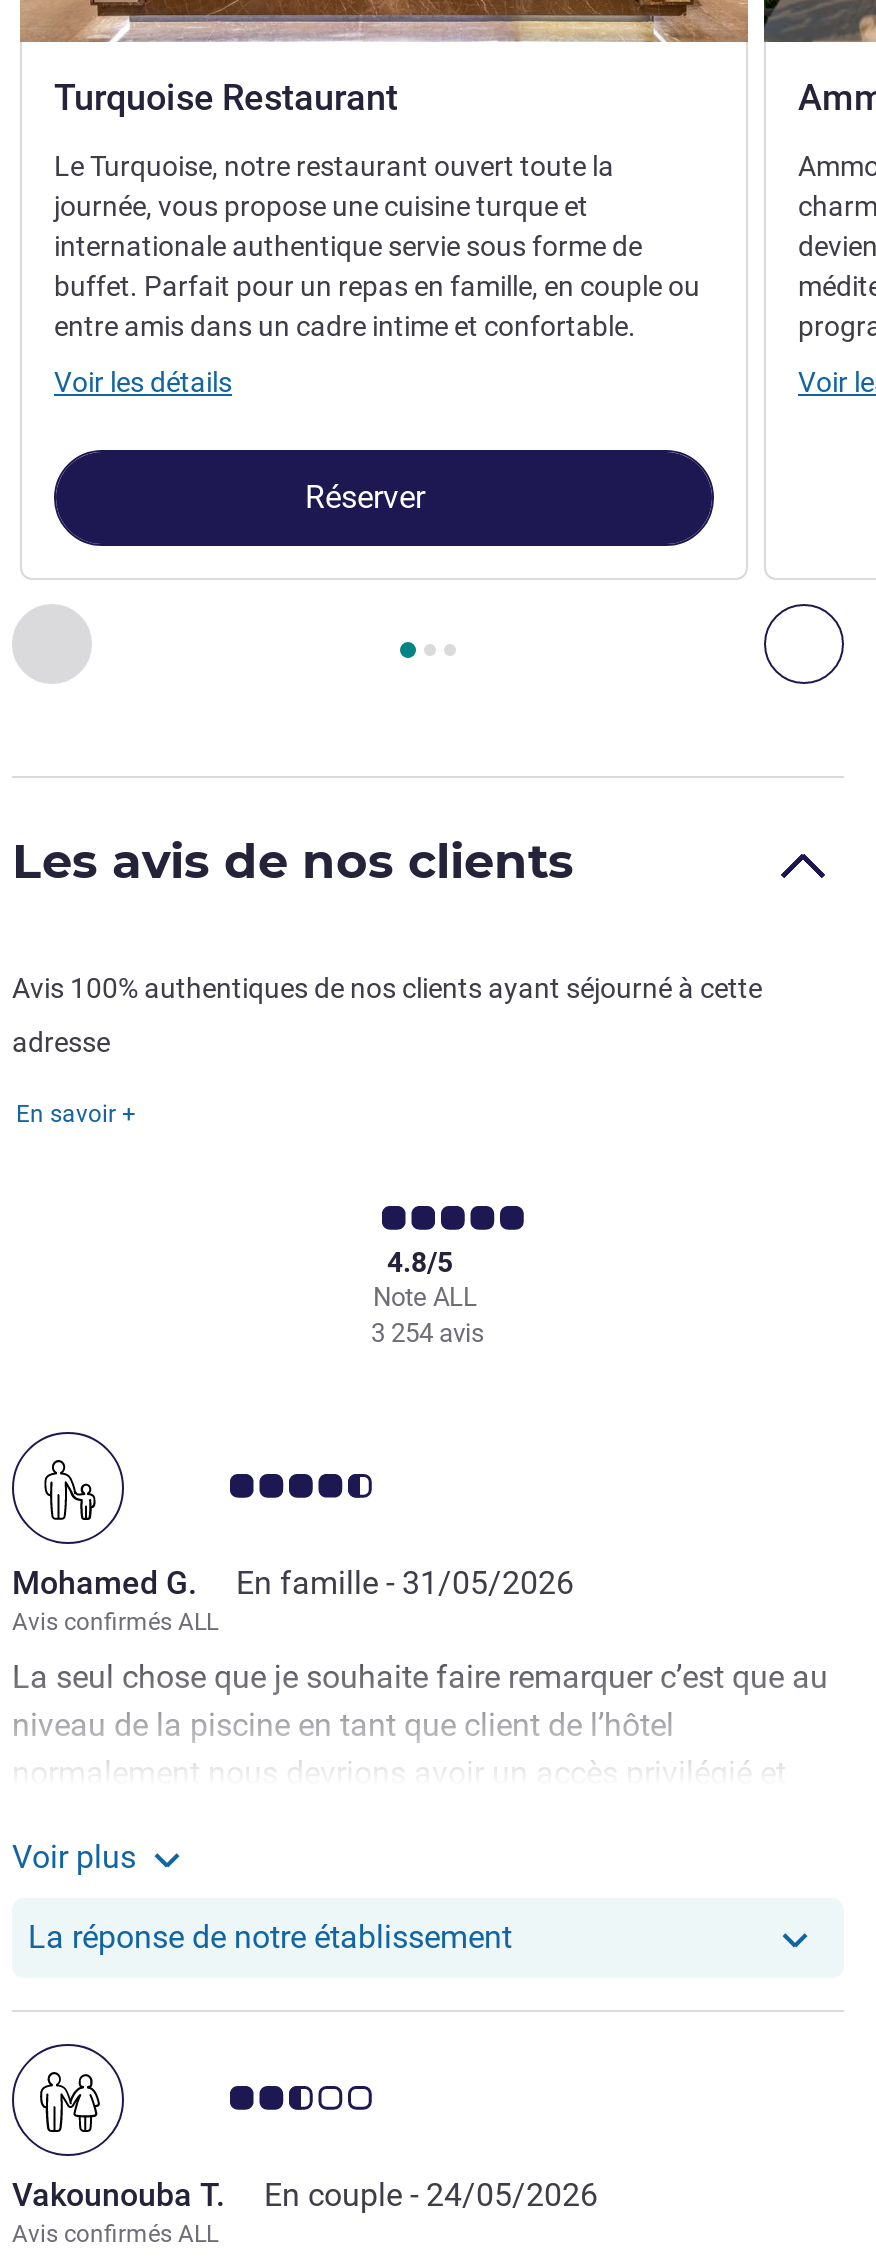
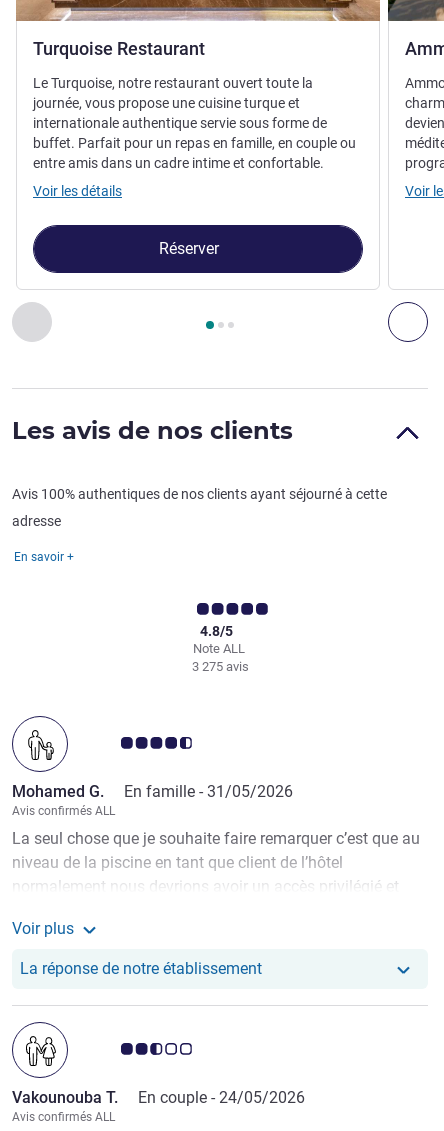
[371,1319,485,1349] 3 254 avis -> [191,659,248,674] 3 275 avis

